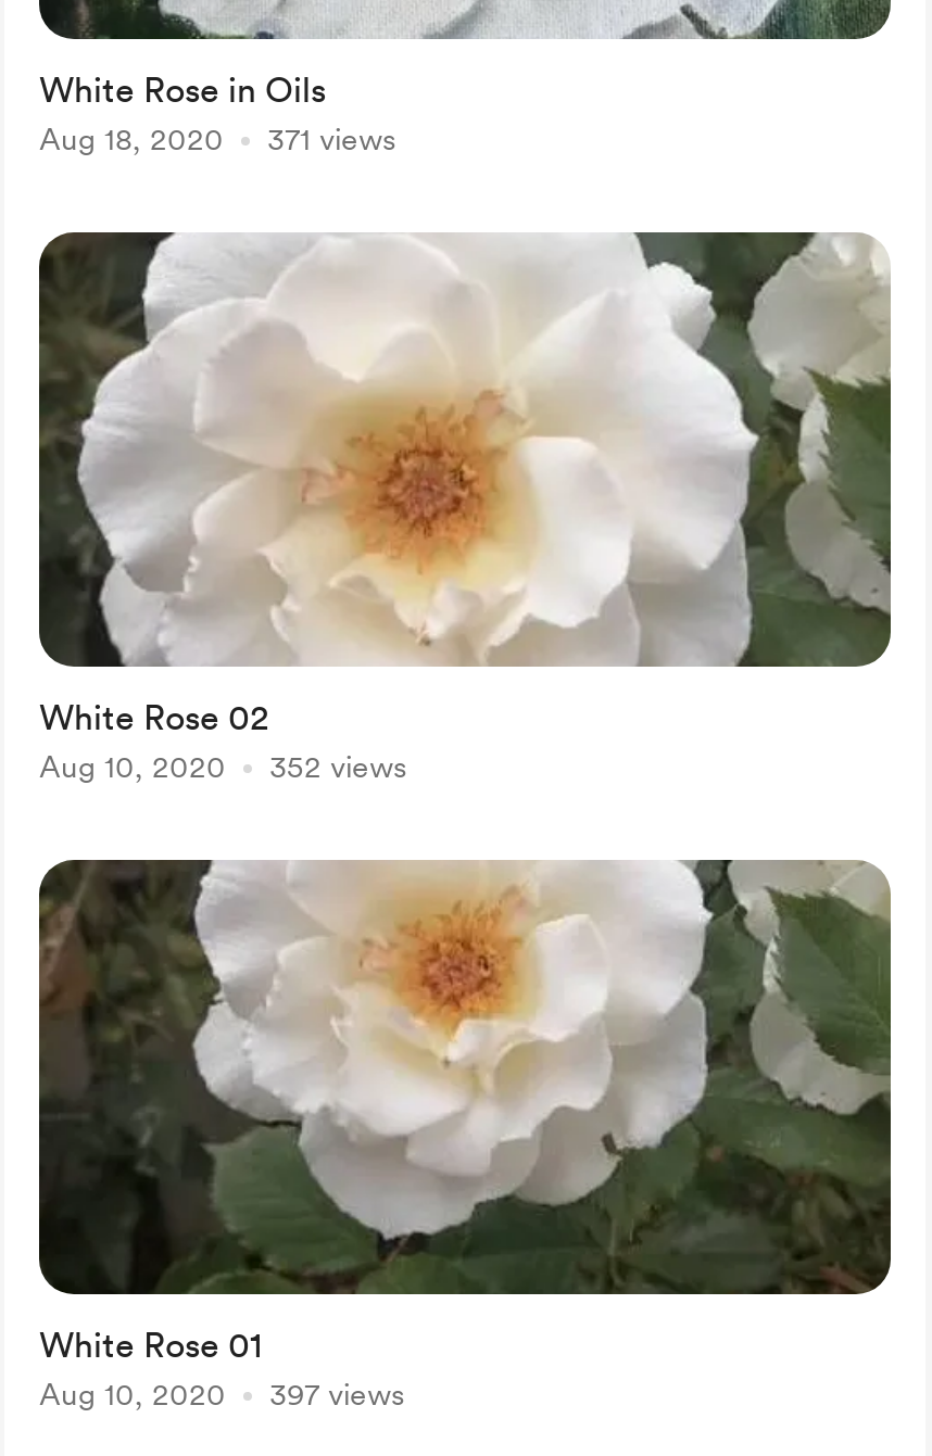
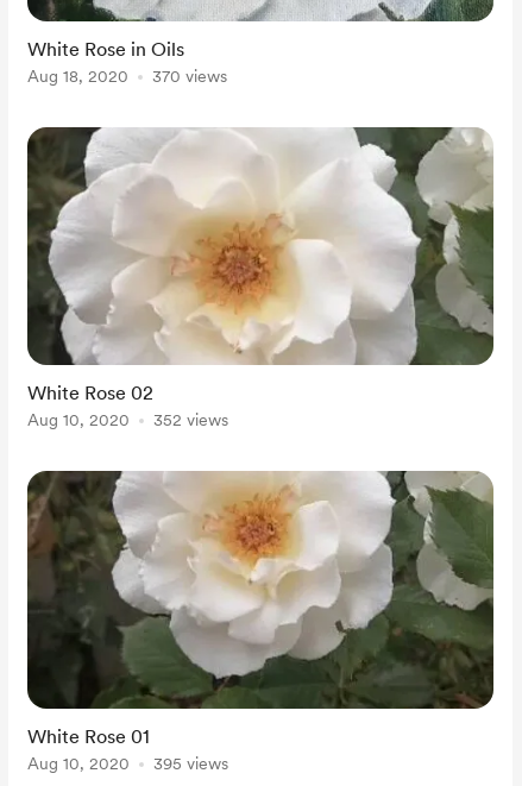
[39,122,395,156] Aug 18, 2020 371 views -> [27,67,227,86] Aug 18, 2020 370 views
[39,1377,404,1411] Aug 10, 2020 397 views -> [27,754,228,773] Aug 10, 2020 395 views

